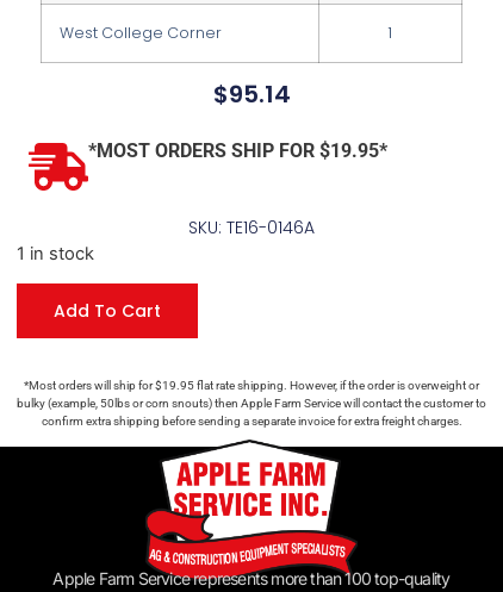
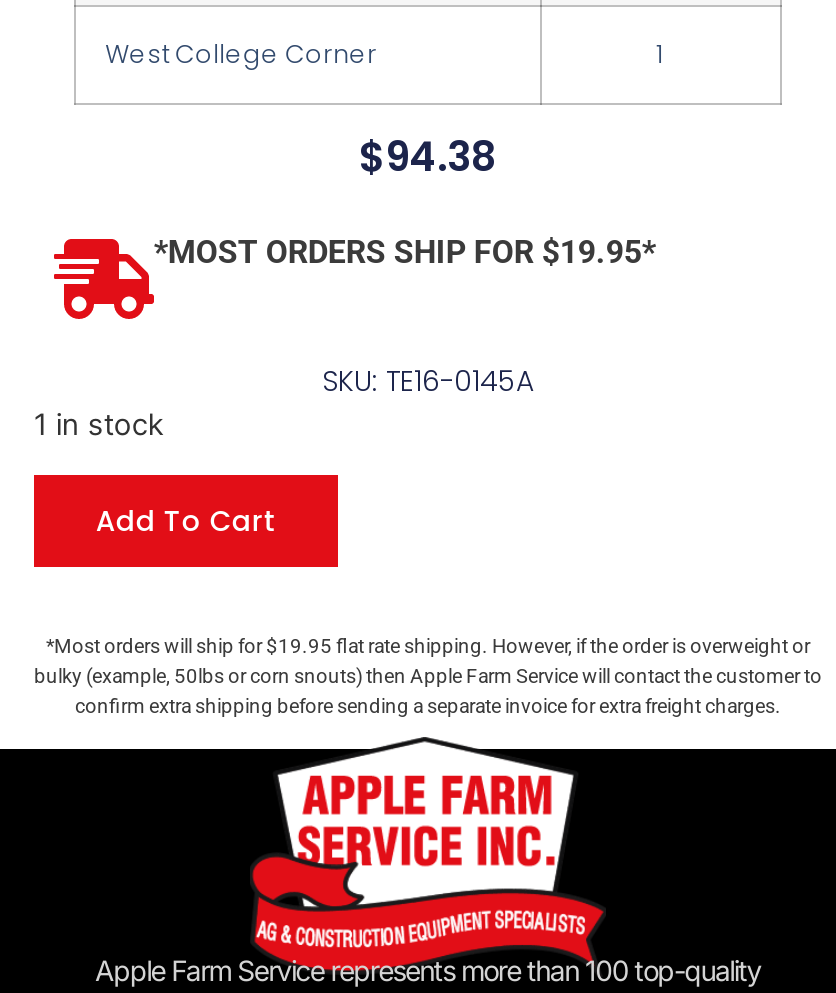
[213,78,290,111] $95.14 -> [359,129,497,185] $94.38
[188,215,315,239] SKU: TE16-0146A -> [322,360,534,400] SKU: TE16-0145A

